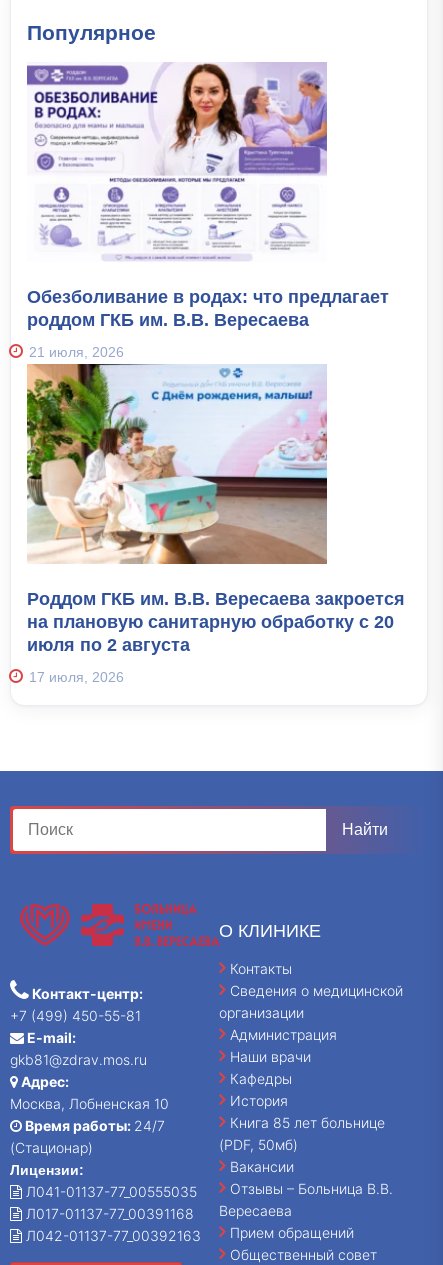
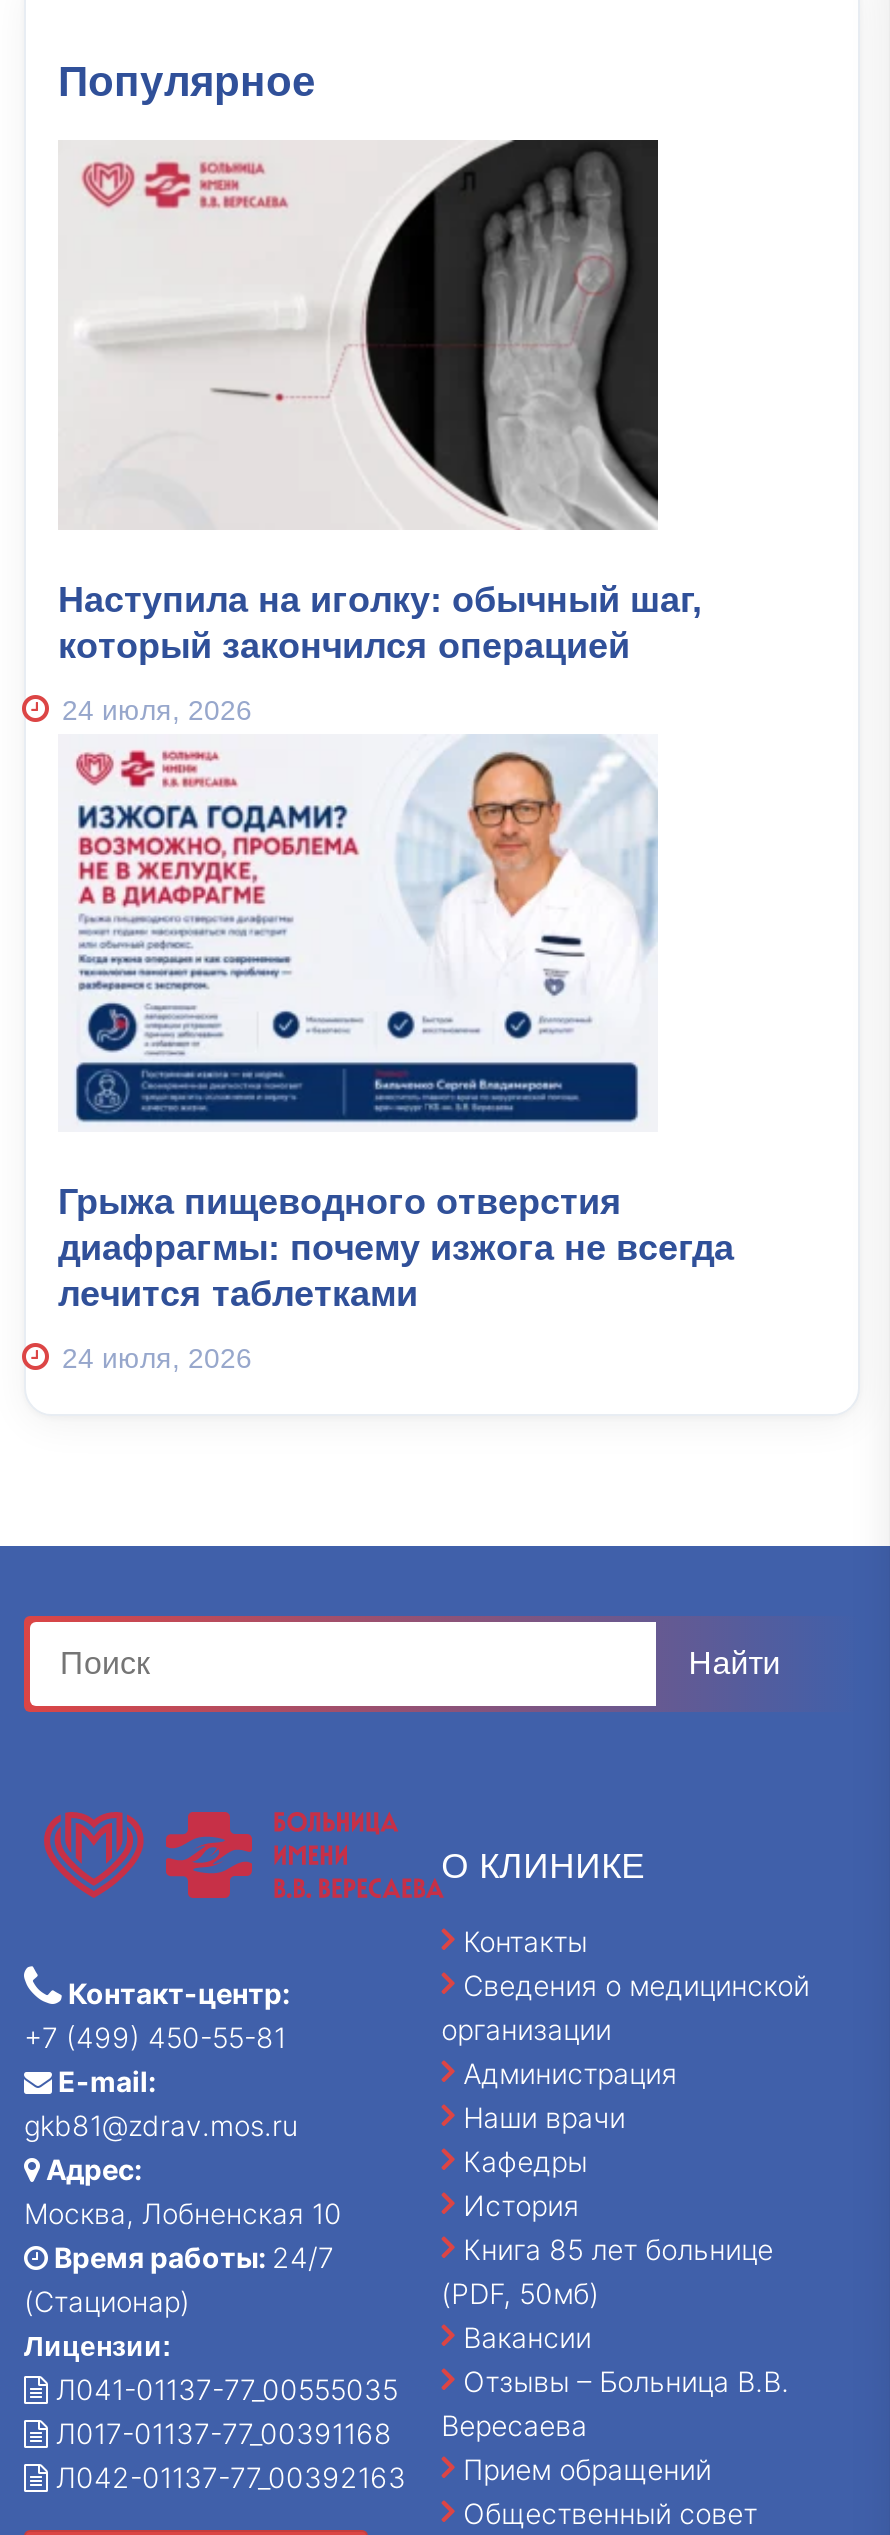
[26,63,389,330] [image] | Обезболивание в родах: что предлагает | роддом ГКБ им. В.В. Вересаева -> [58,139,702,665] [image] | Наступила на иголку: обычный шаг, | который закончился операцией
[29,344,124,360] 21 июля, 2026 -> [62,693,252,725] 24 июля, 2026
[26,364,405,654] [image] | Роддом ГКБ им. В.В. Вересаева закроется | на плановую санитарную обработку с 20 | июля по 2 августа -> [58,749,734,1315] [image] | Грыжа пищеводного отверстия | диафрагмы: почему изжога не всегда | лечится таблетками
[29,668,124,684] 17 июля, 2026 -> [62,1343,252,1375] 24 июля, 2026

